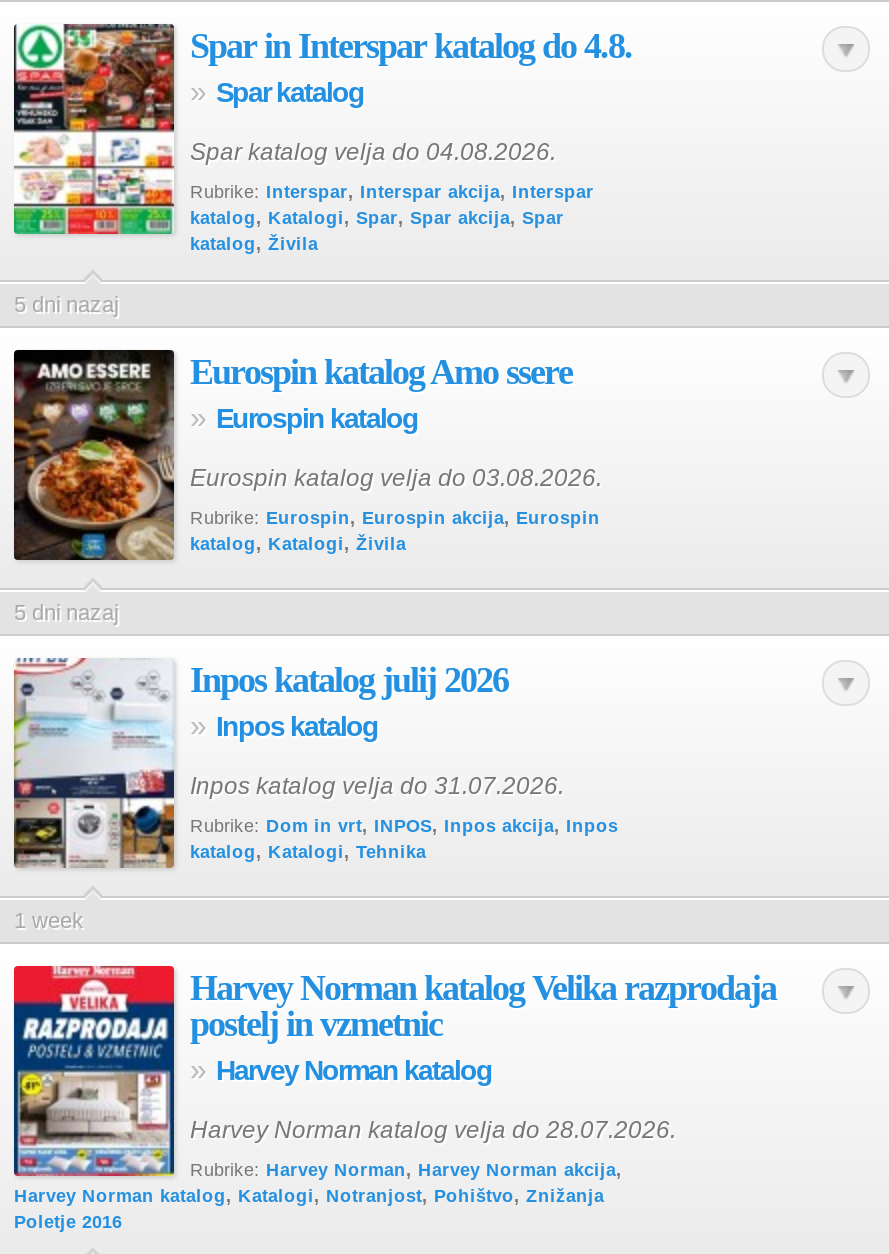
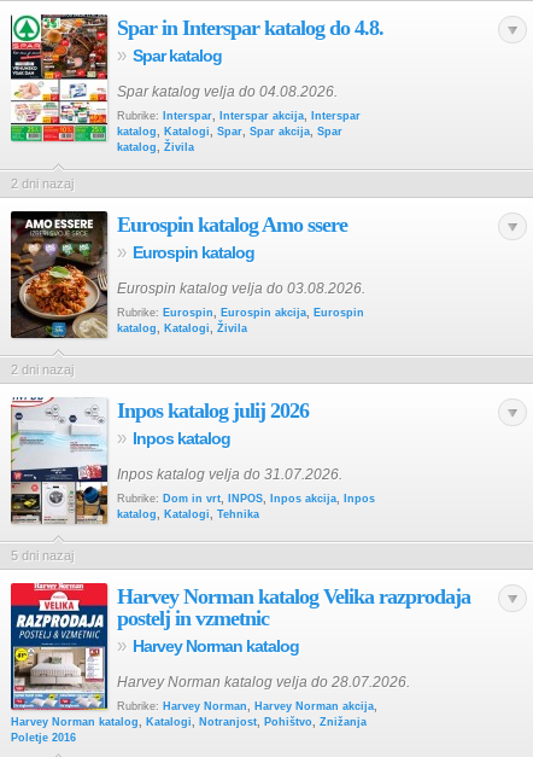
[14,292,118,316] 5 dni nazaj -> [11,176,74,191] 2 dni nazaj
[14,600,118,624] 5 dni nazaj -> [11,362,74,377] 2 dni nazaj
[14,908,84,932] 1 week -> [11,548,74,563] 5 dni nazaj

